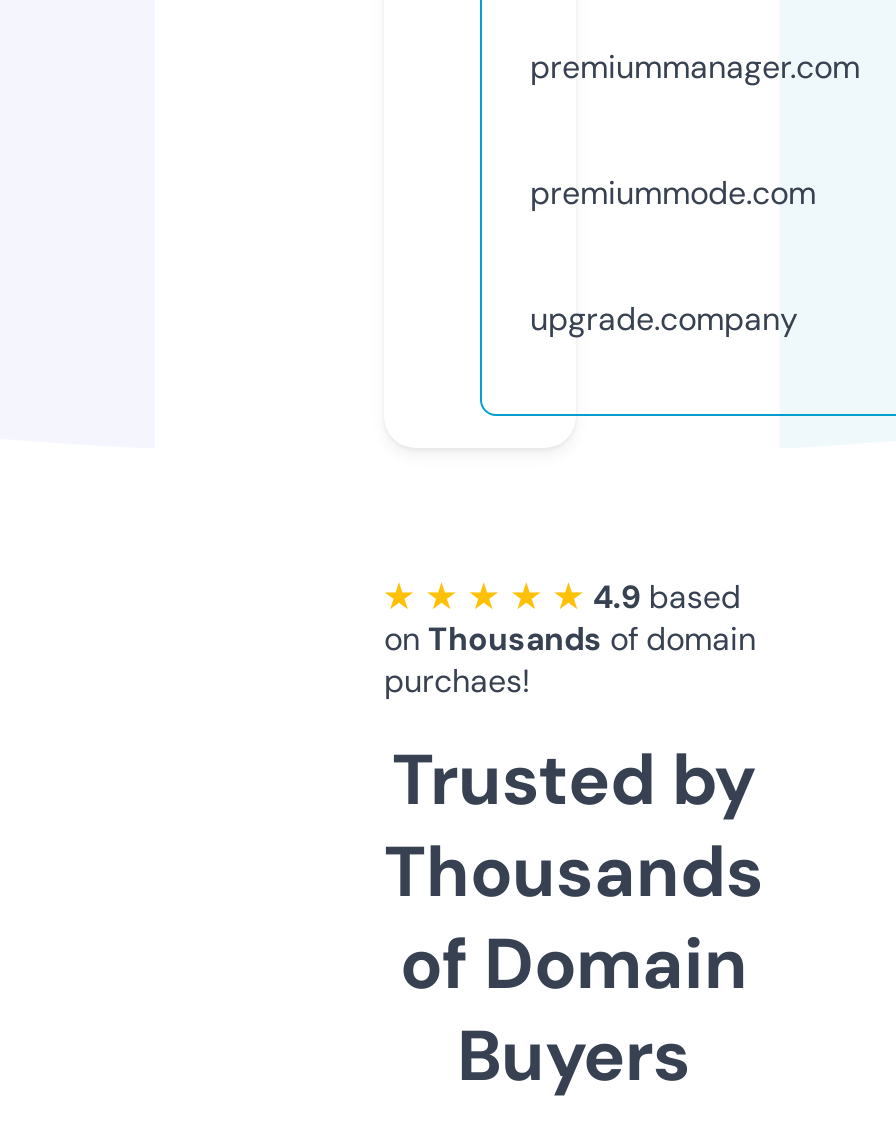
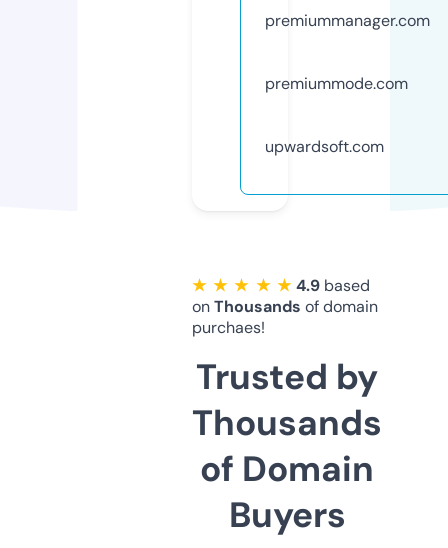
[530,298,798,340] upgrade.company -> [265,136,384,157] upwardsoft.com

